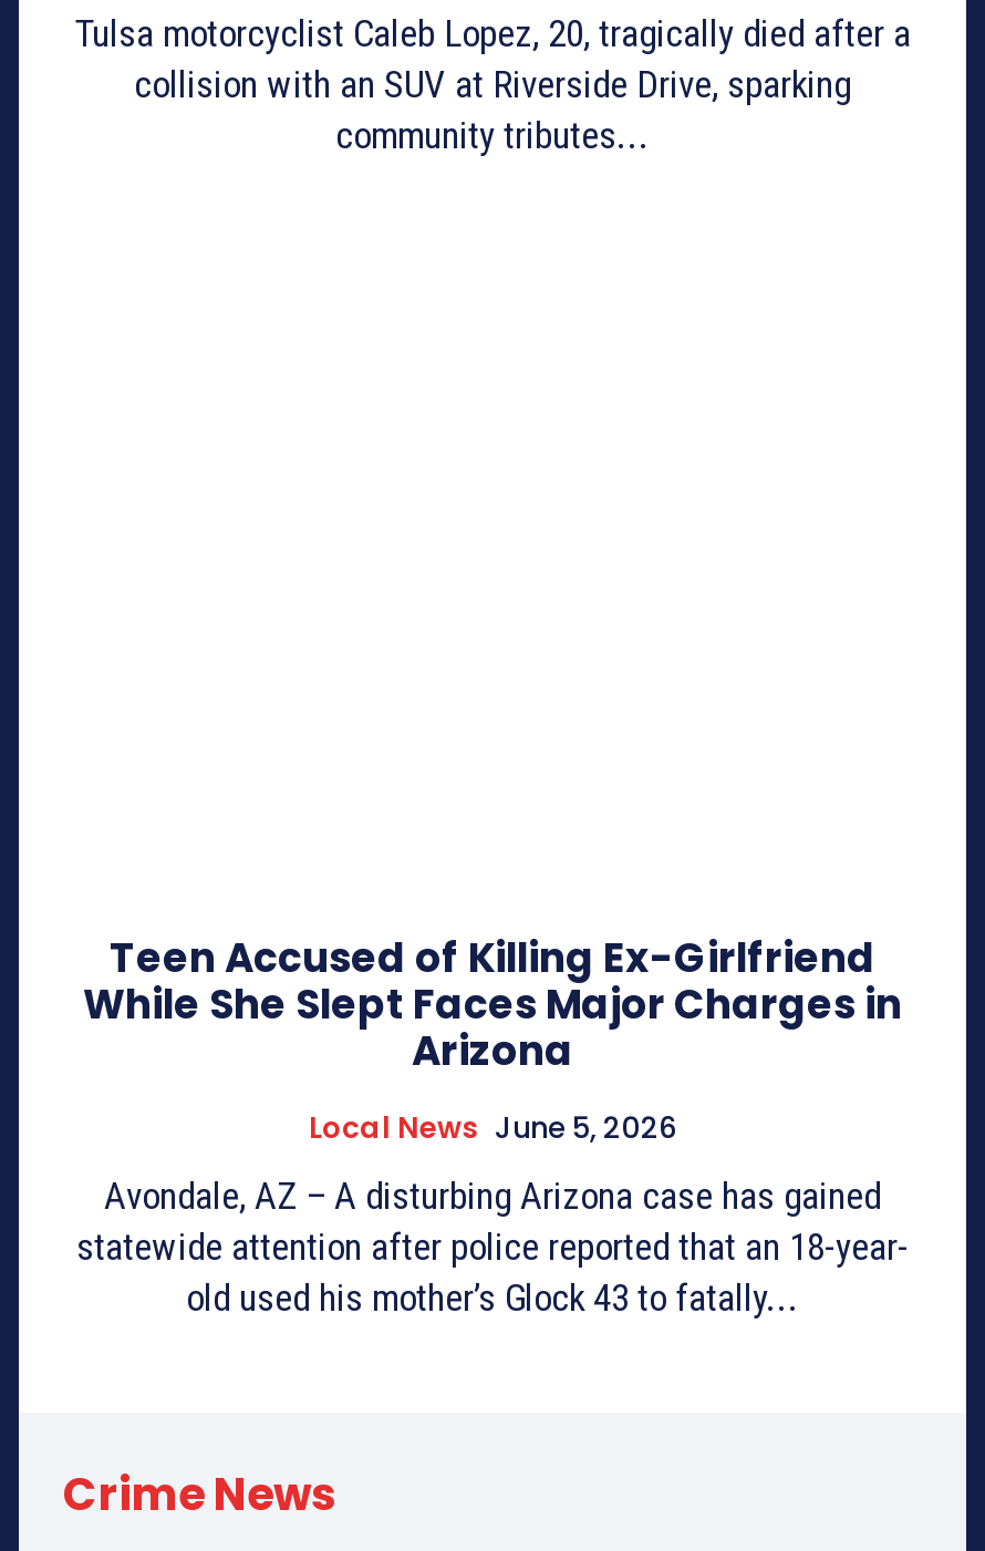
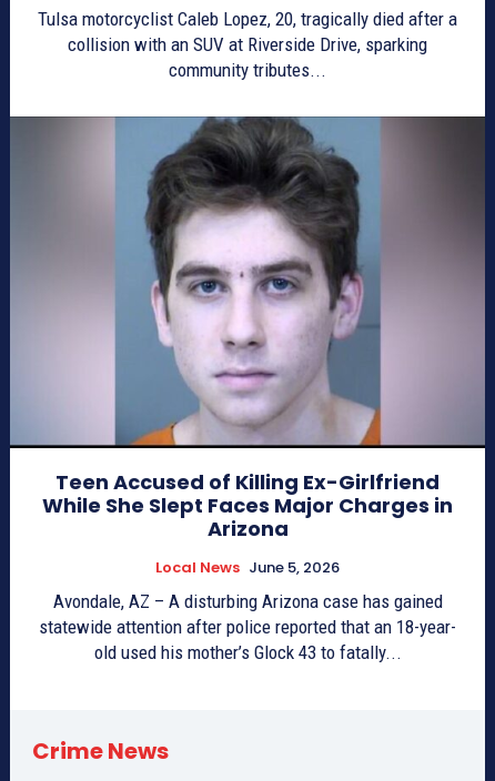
none -> [10,115,485,449] [image]

